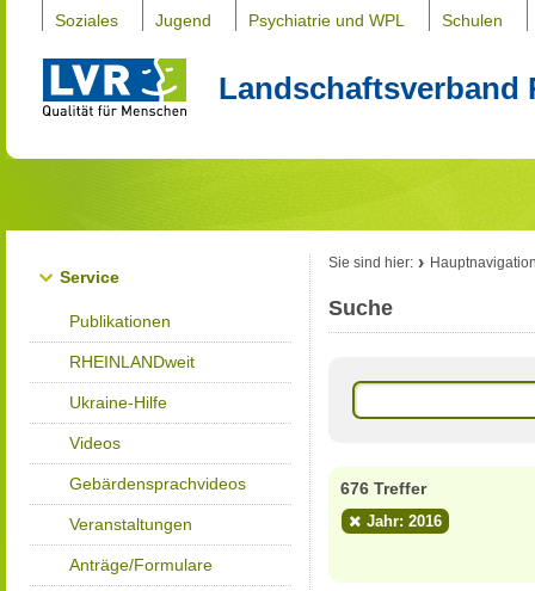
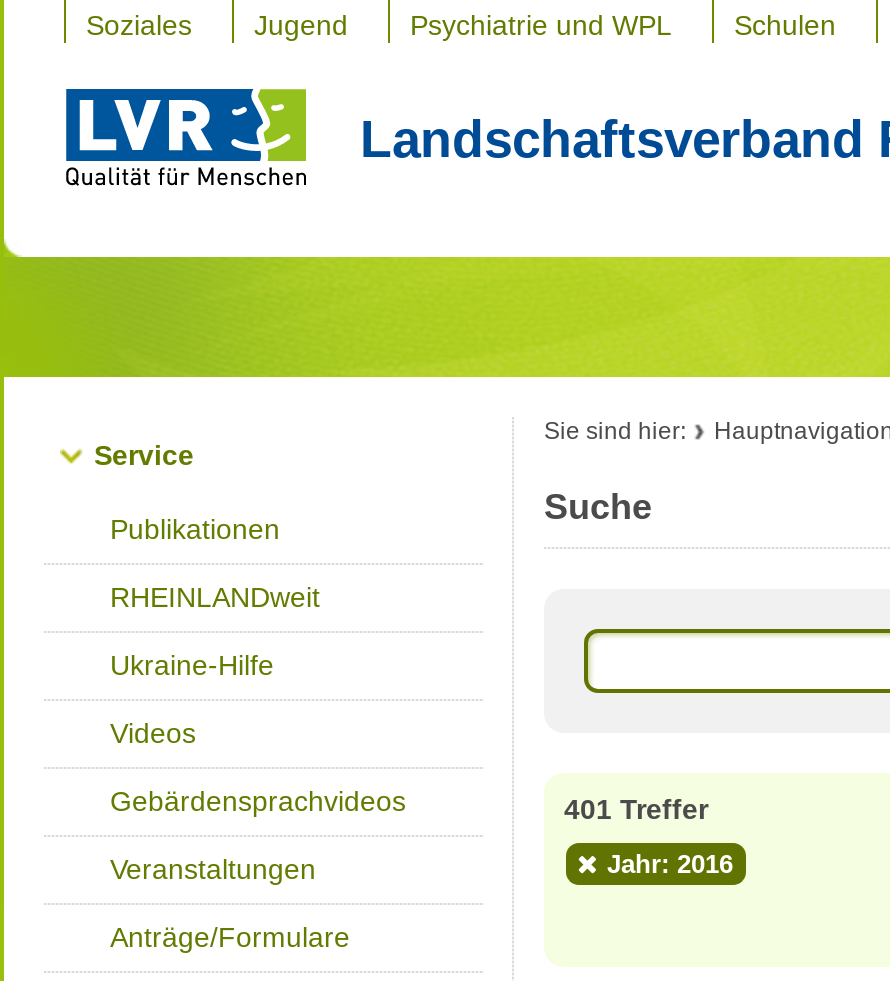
[340,479,426,498] 676 Treffer -> [564,793,708,825] 401 Treffer

